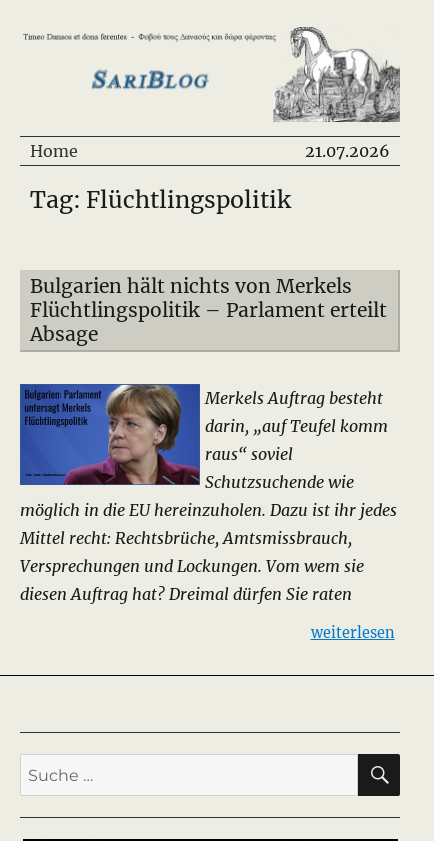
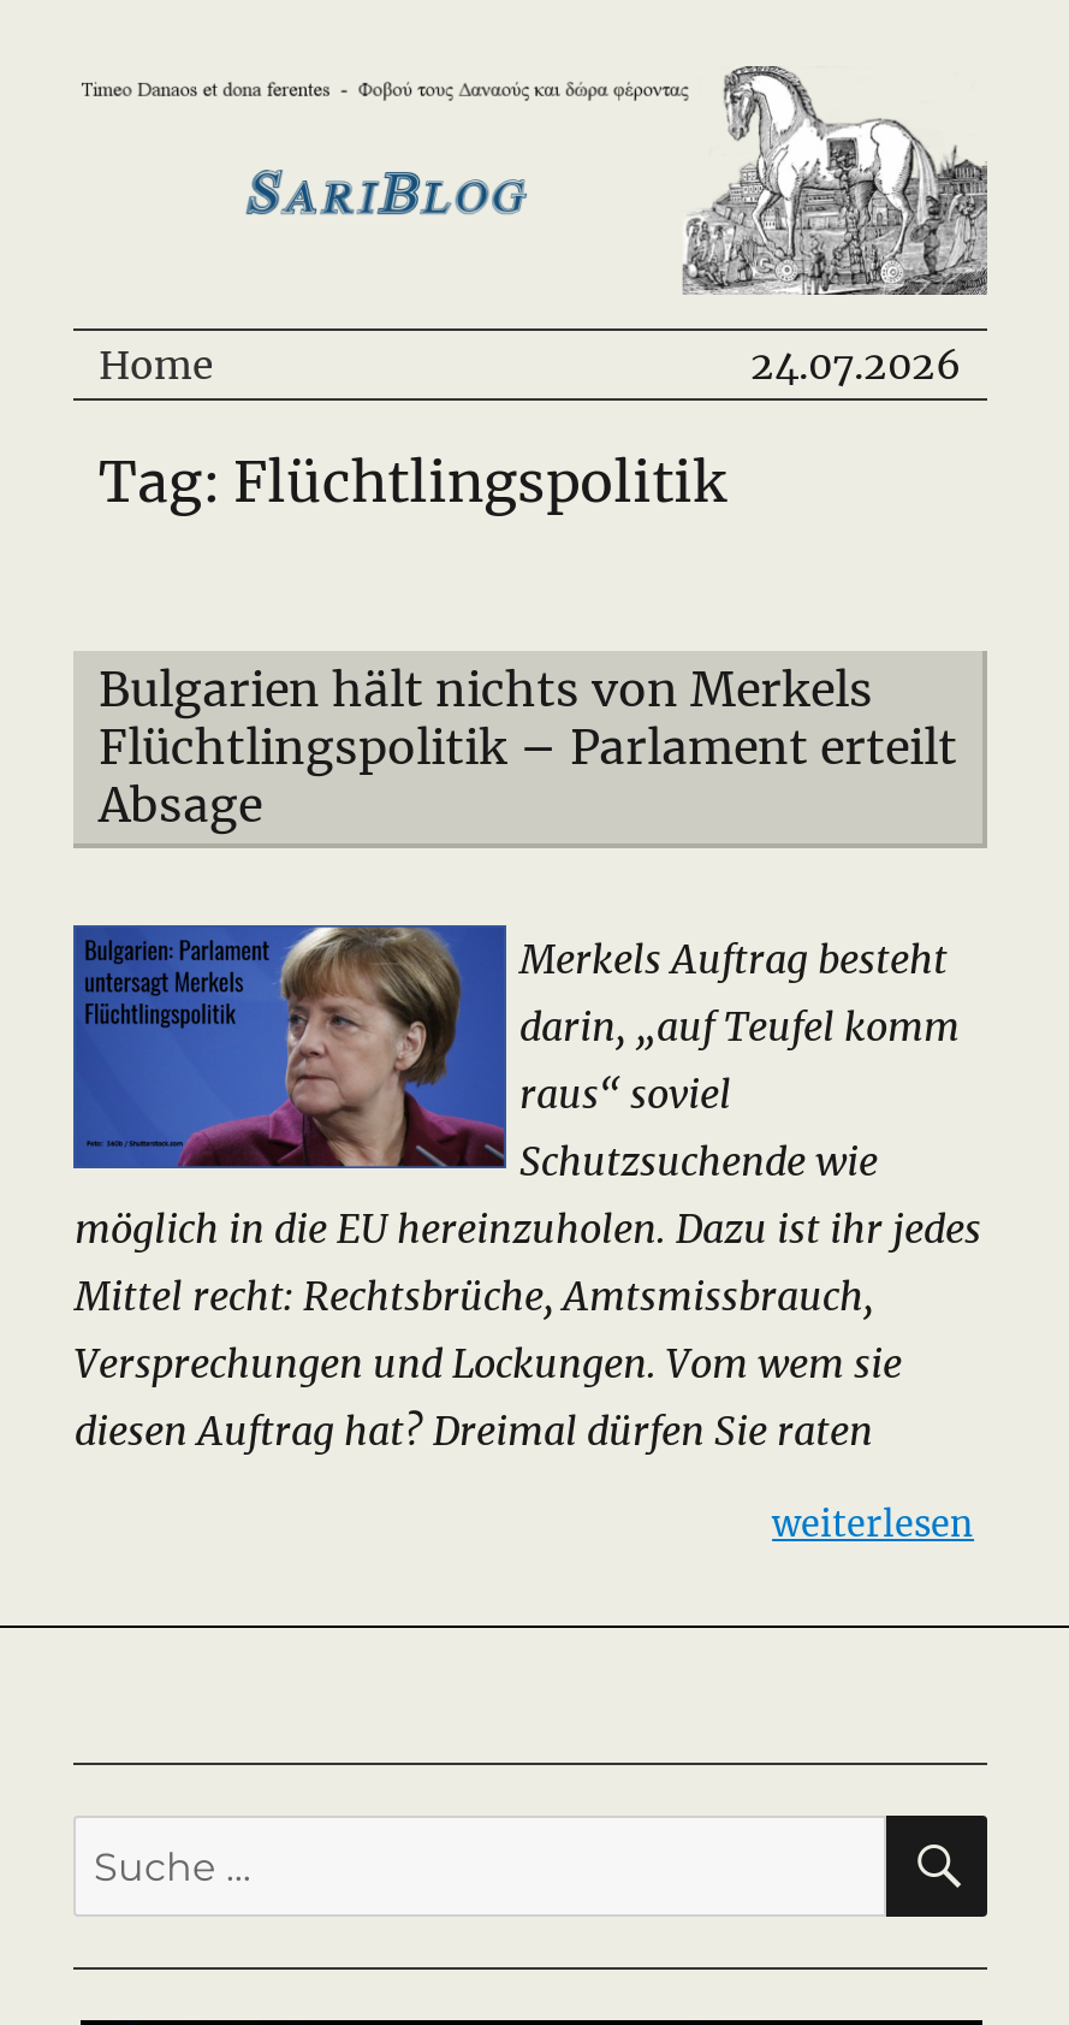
[304,141,389,161] 21.07.2026 -> [750,340,962,388] 24.07.2026

